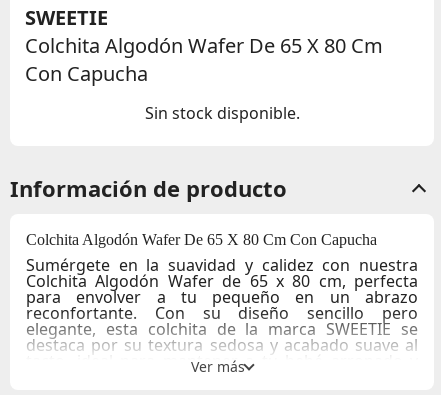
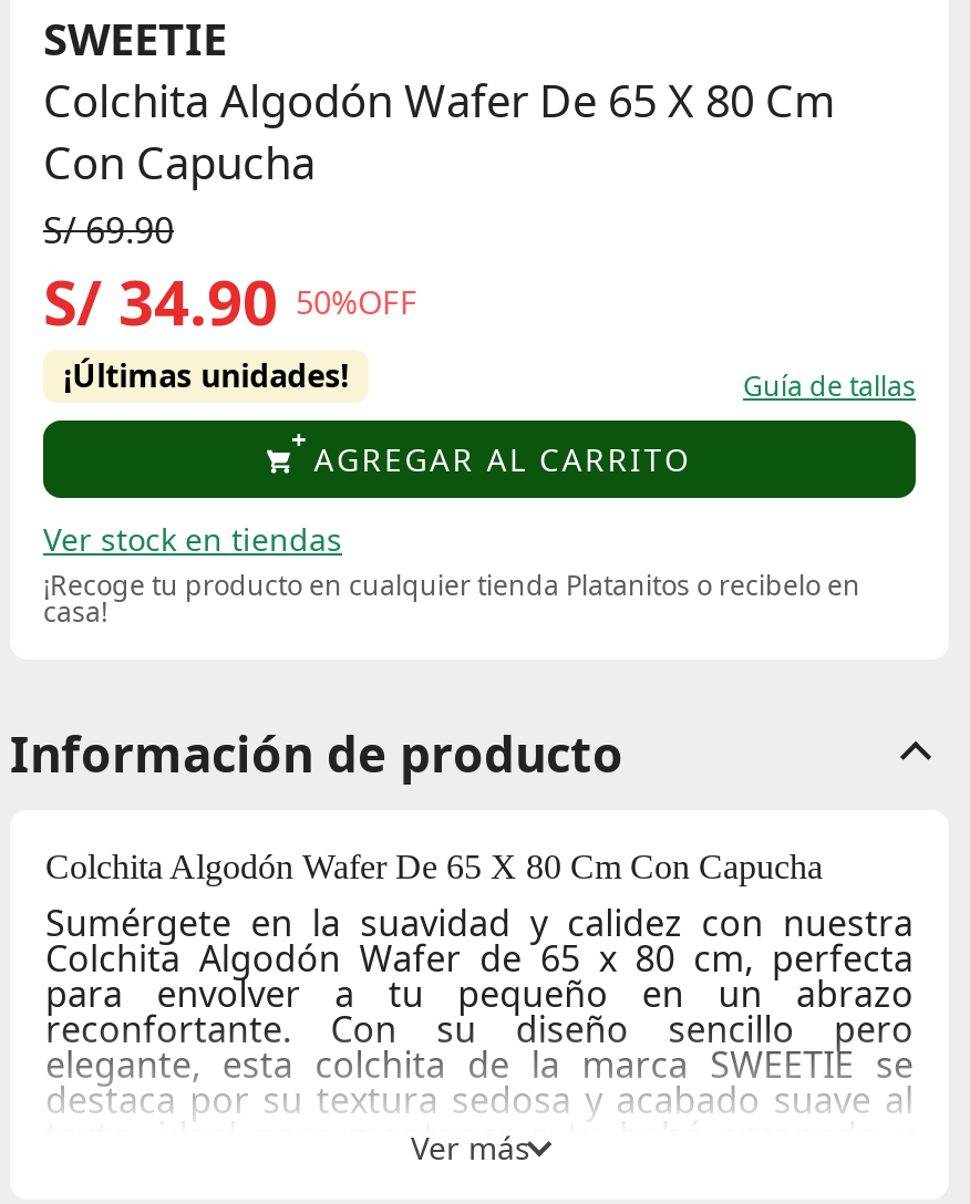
[144,102,299,124] Sin stock disponible. -> [43,206,916,630] S/ 69.90 | S/ 34.90 50%OFF | ¡Últimas unidades! | Guía de tallas | AGREGAR AL CARRITO | Ver stock en tiendas | ¡Recoge tu producto en cualquier tienda Platanitos o recibelo en | casa!

